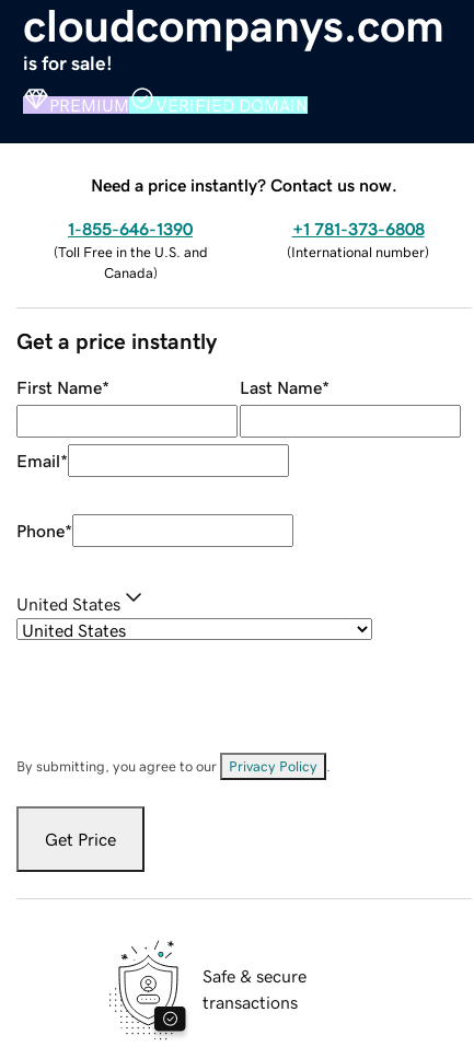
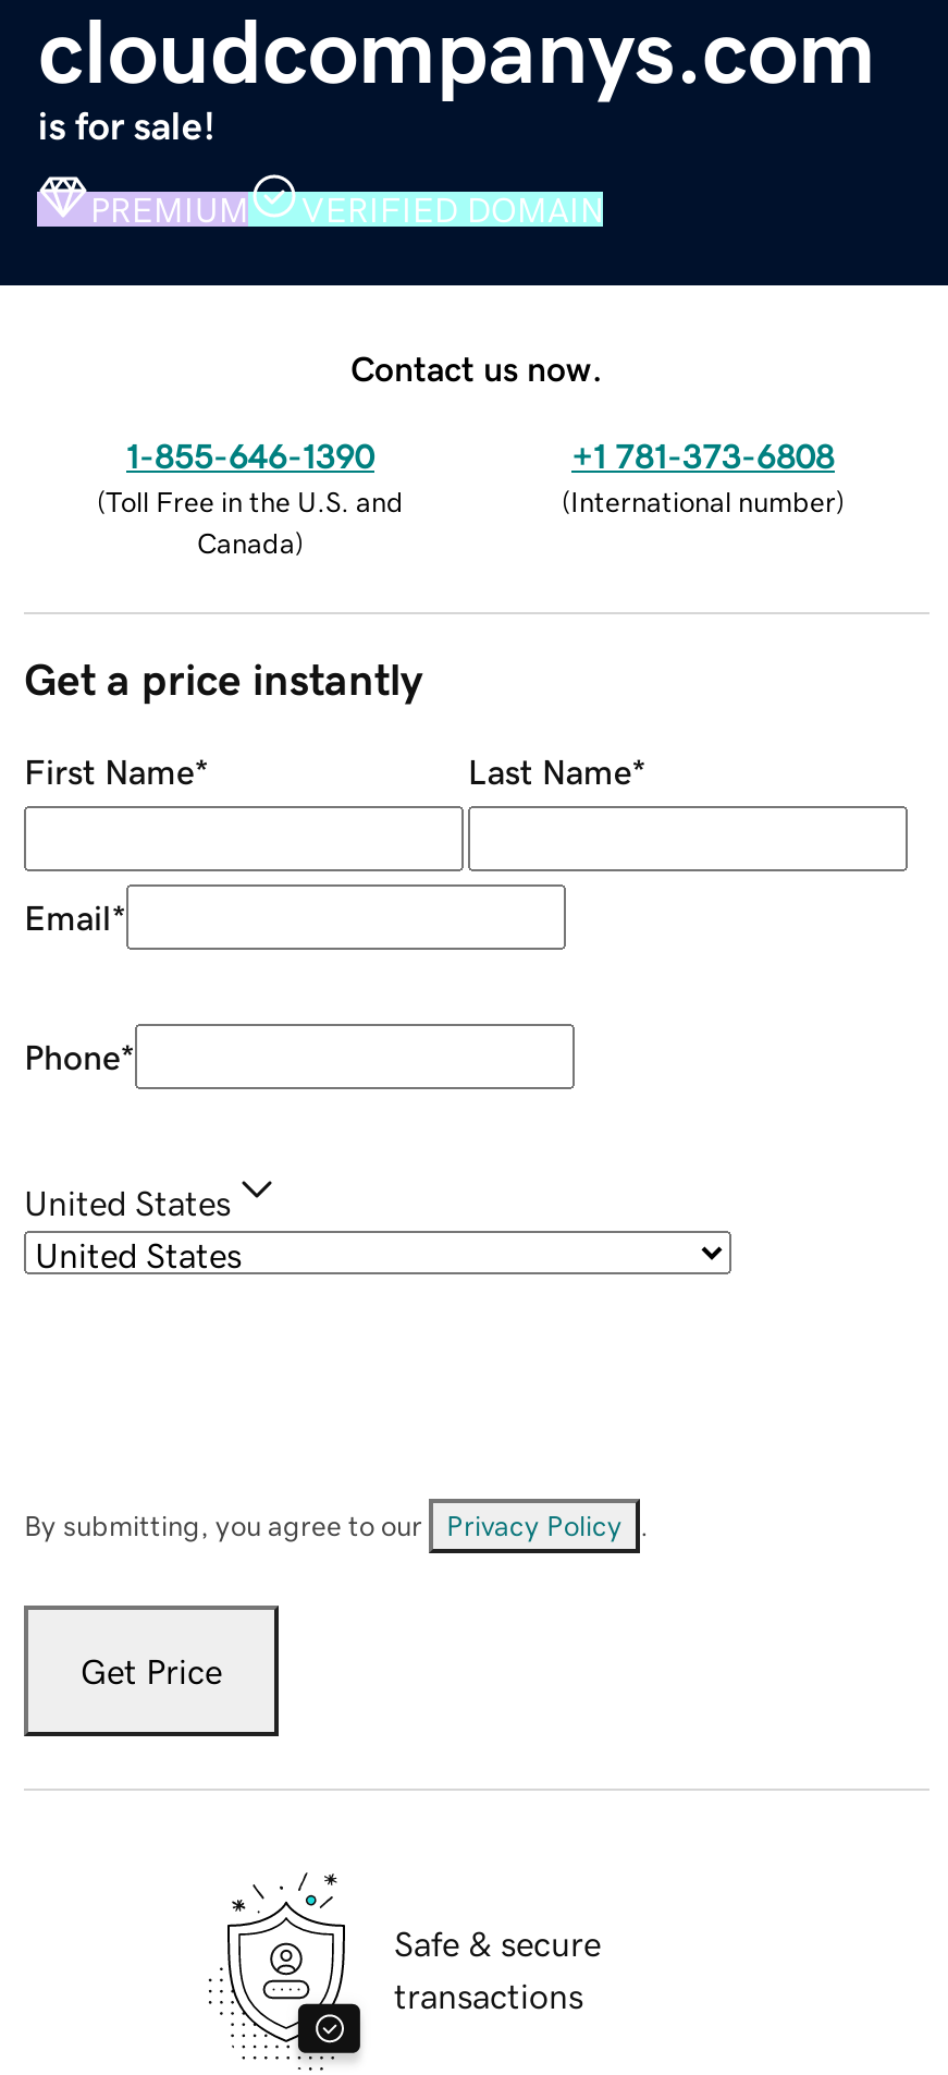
[91,176,397,193] Need a price instantly? Contact us now. -> [350,350,603,385] Contact us now.

